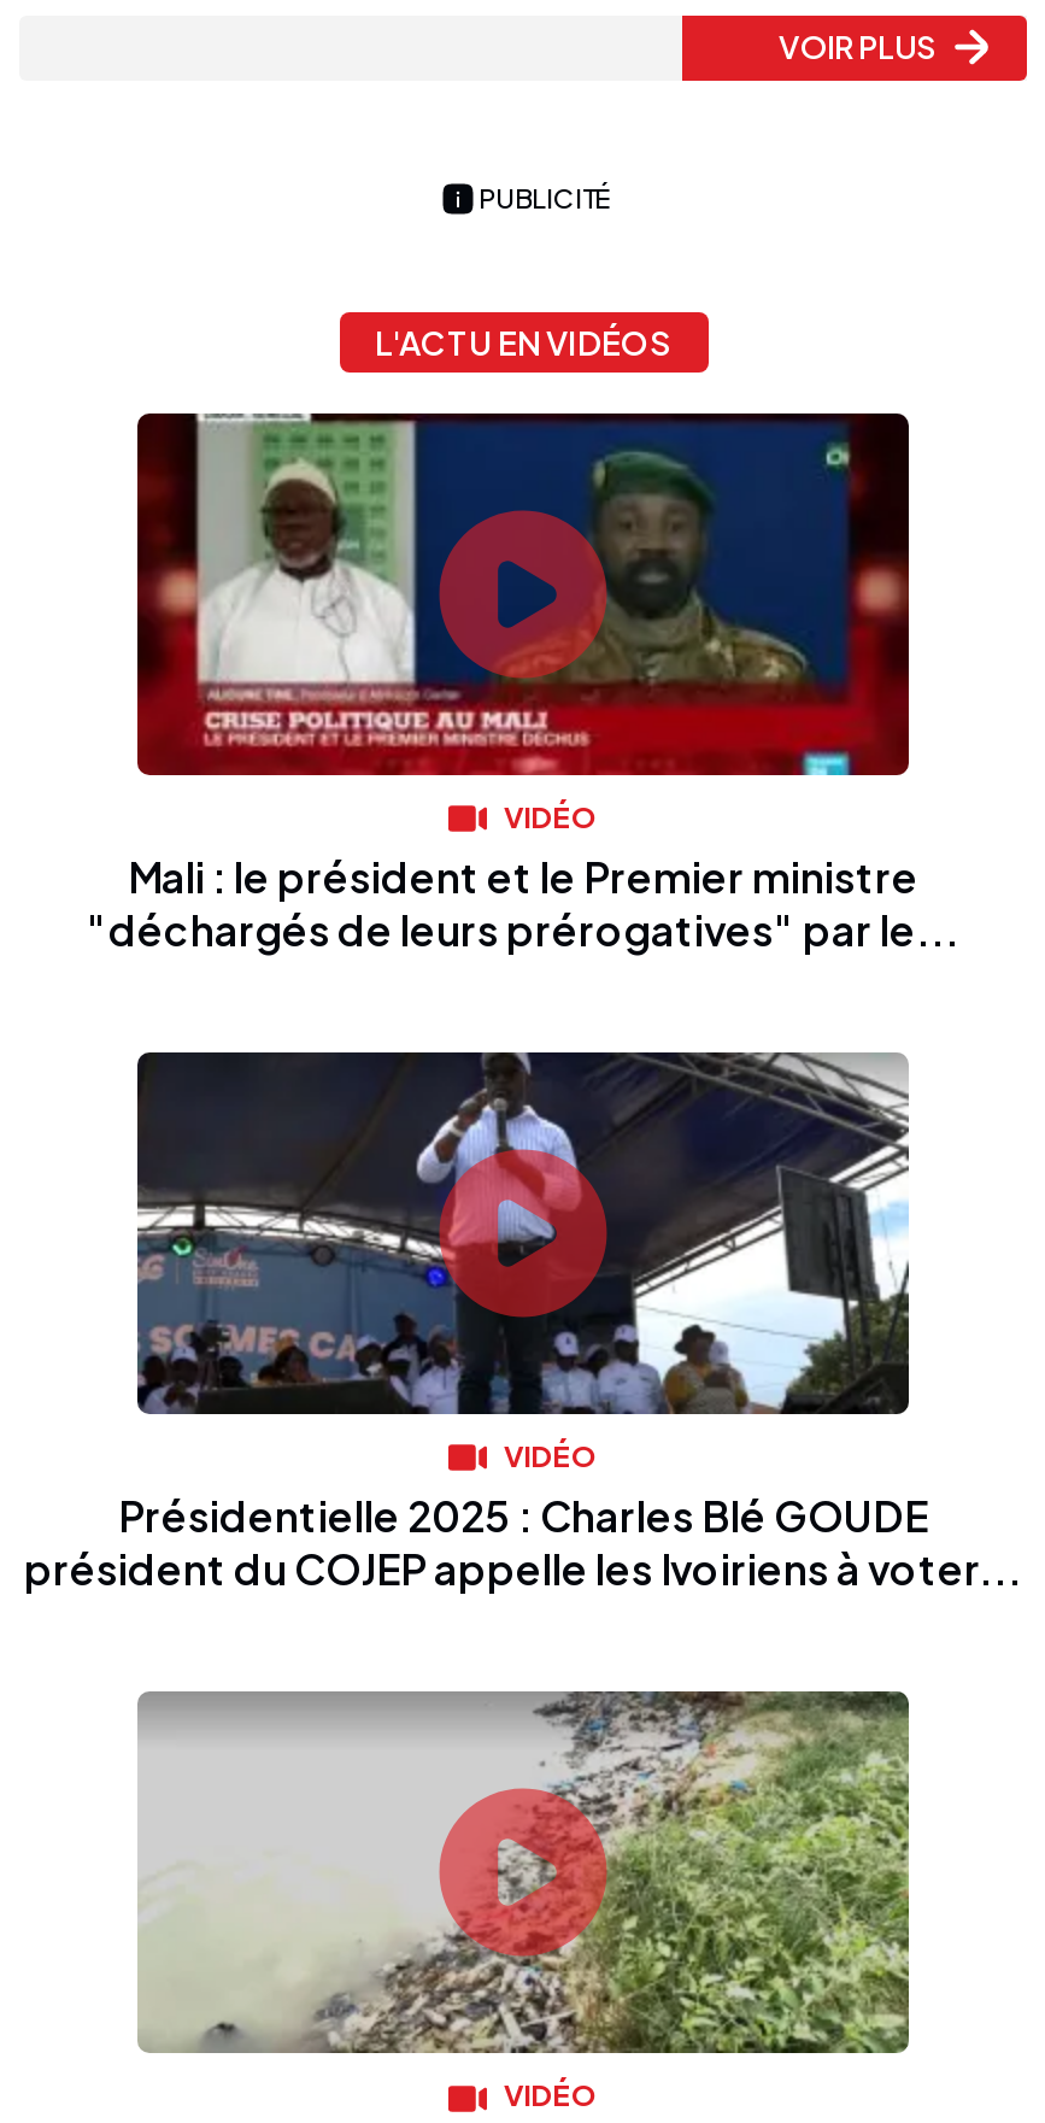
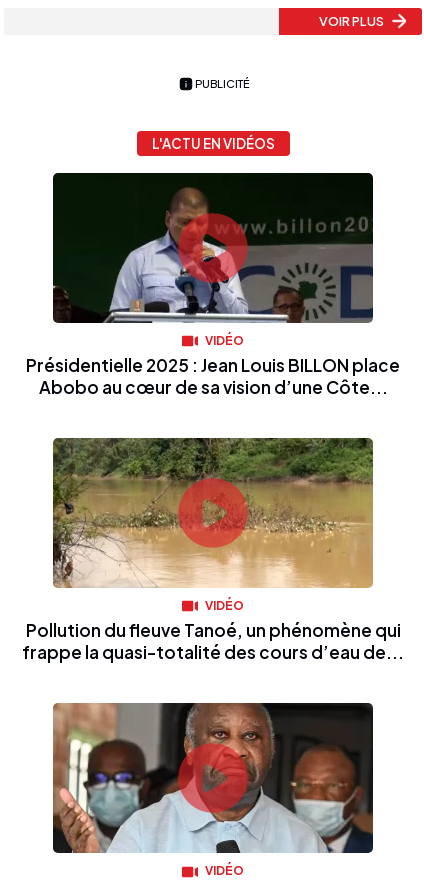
[87,411,959,956] [image] | Mali : le président et le Premier ministre | "déchargés de leurs prérogatives" par le... -> [26,173,400,398] [image] | Présidentielle 2025 : Jean Louis BILLON place | Abobo au cœur de sa vision d’une Côte...
[24,1050,1022,1596] [image] | Présidentielle 2025 : Charles Blé GOUDE | président du COJEP appelle les Ivoiriens à voter... -> [22,437,404,663] [image] | Pollution du fleuve Tanoé, un phénomène qui | frappe la quasi-totalité des cours d’eau de...
[137,1689,911,2055] [image] -> [52,703,374,854] [image]

